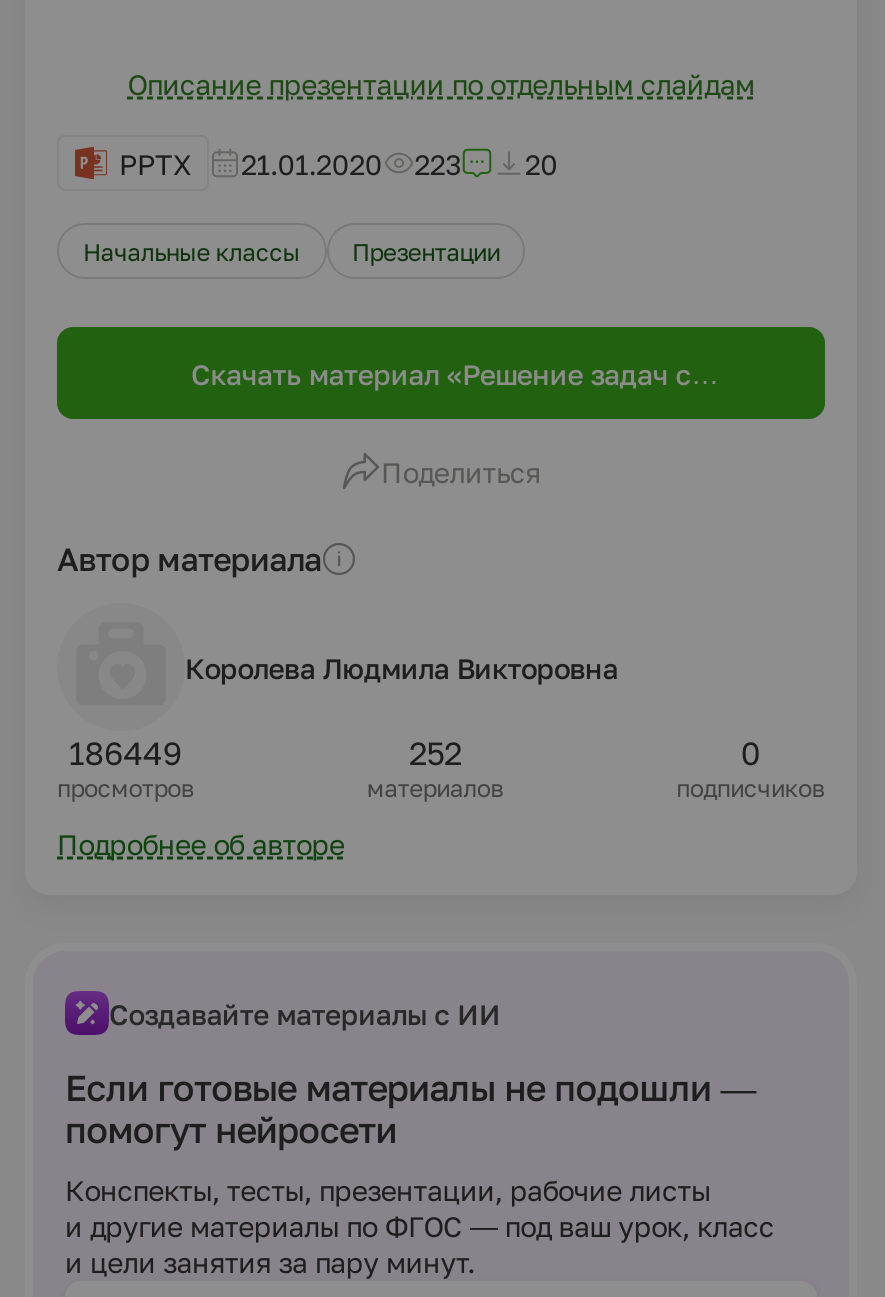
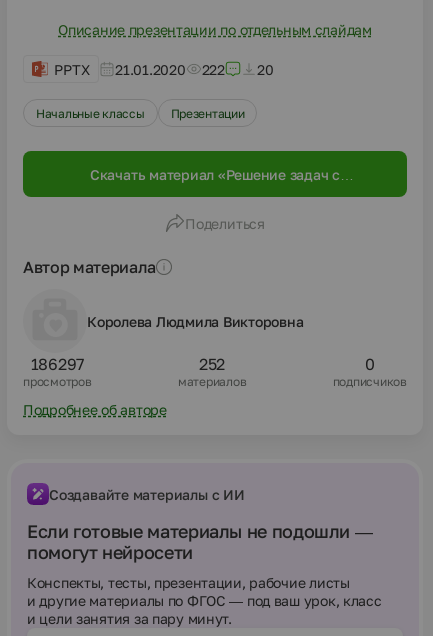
[119,146,558,180] PPTX 21.01.2020 223 20 -> [54,60,273,77] PPTX 21.01.2020 222 20
[69,733,182,773] 186449 -> [30,354,84,374] 186297

